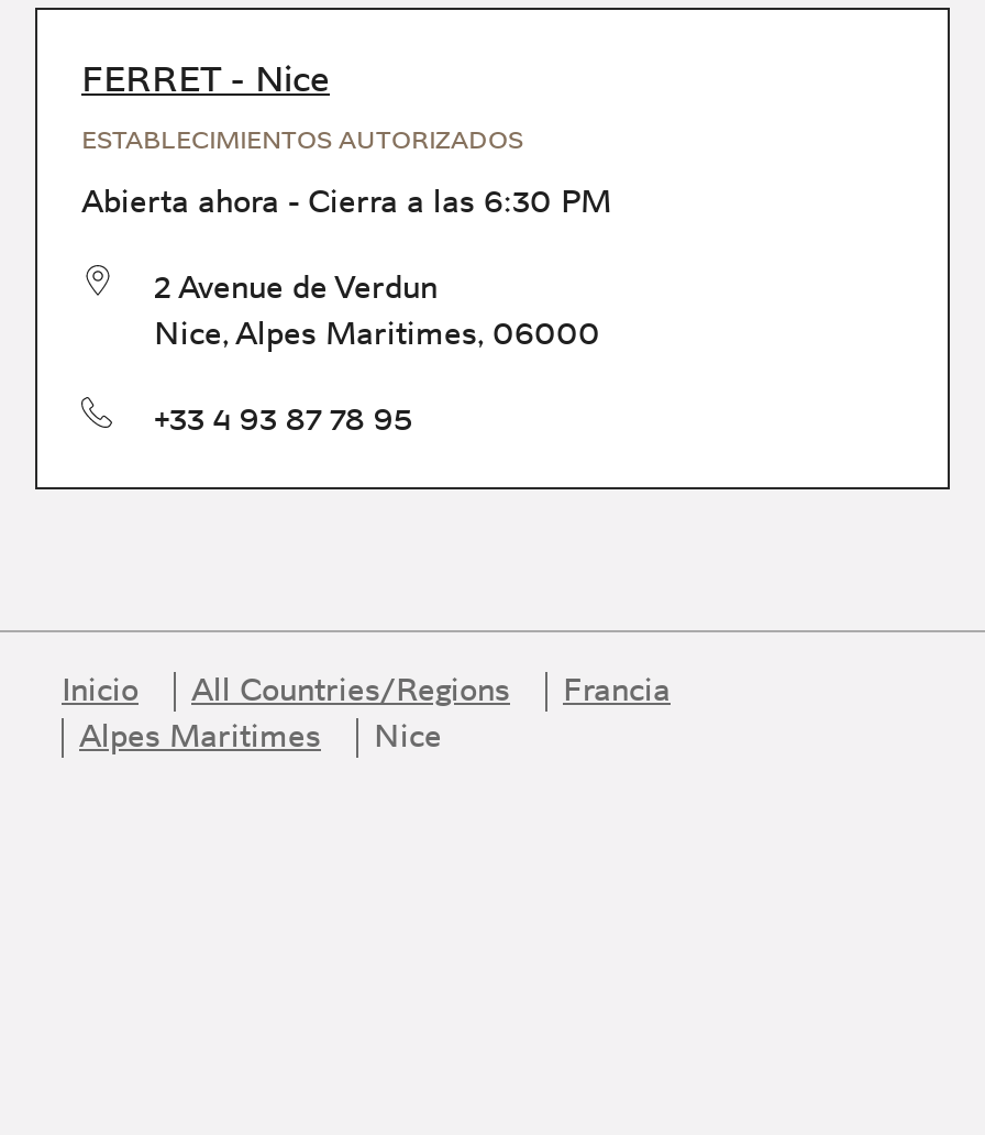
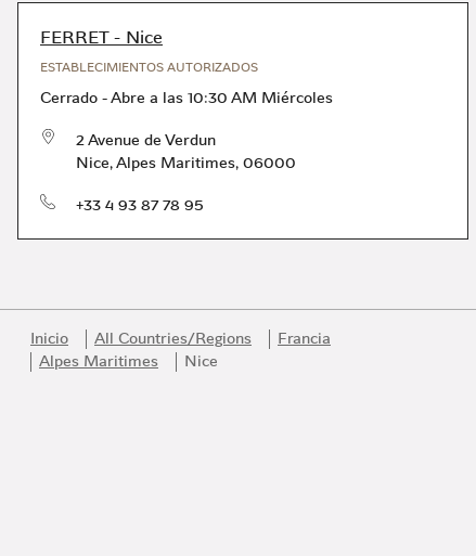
[81,179,611,223] Abierta ahora - Cierra a las 6:30 PM -> [40,87,333,108] Cerrado - Abre a las 10:30 AM Miércoles

